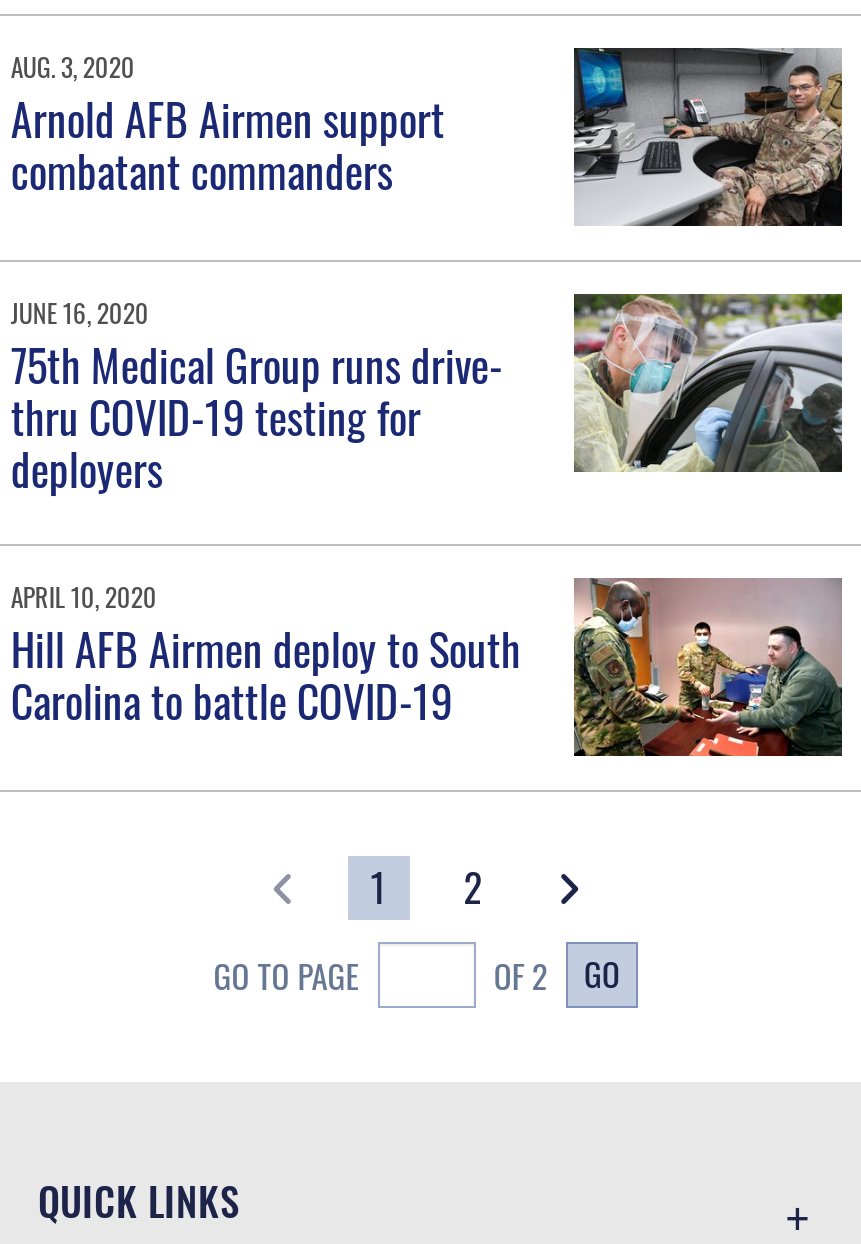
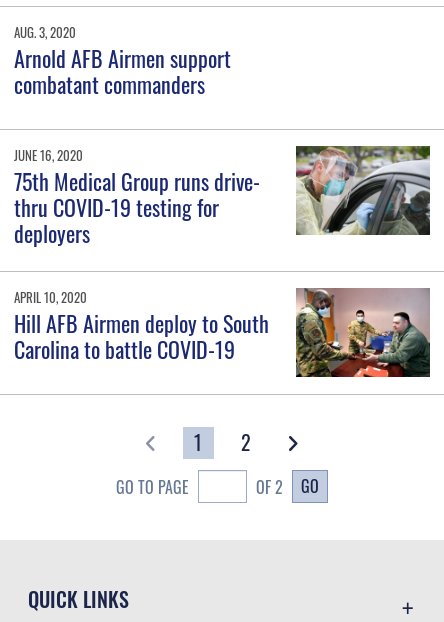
[572,46,844,228] [image] -> none

